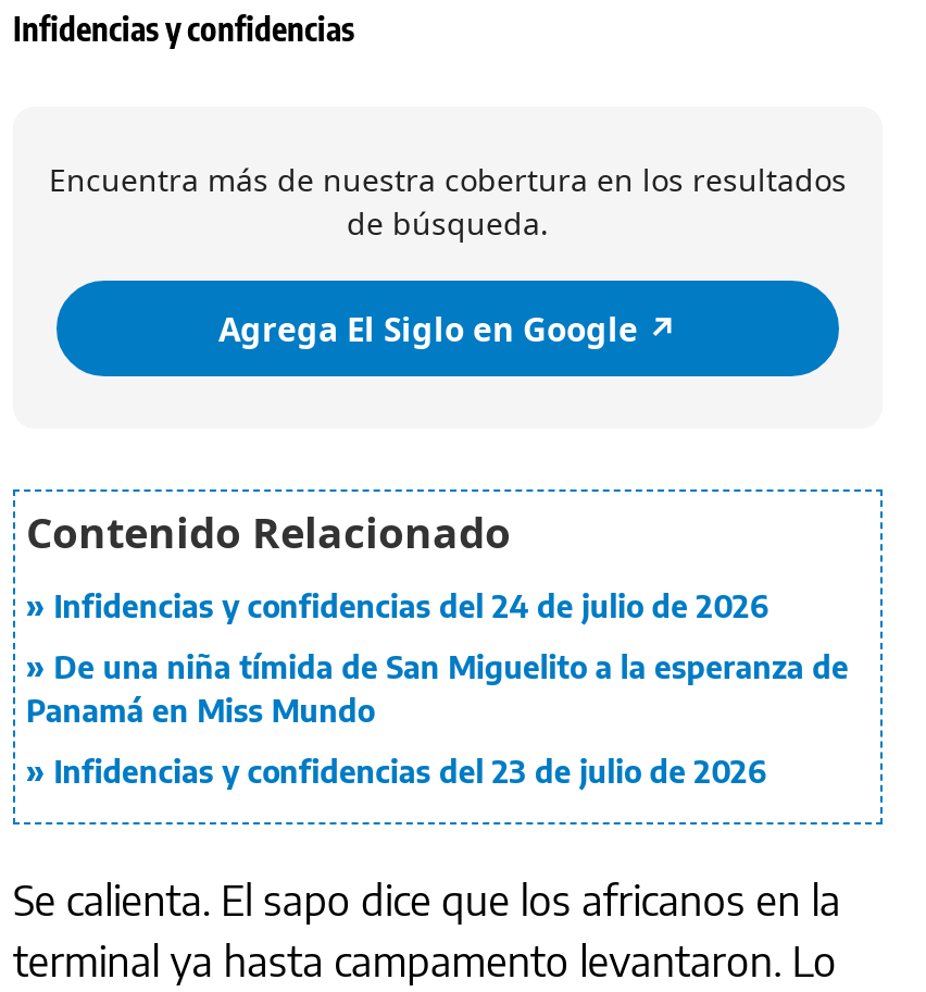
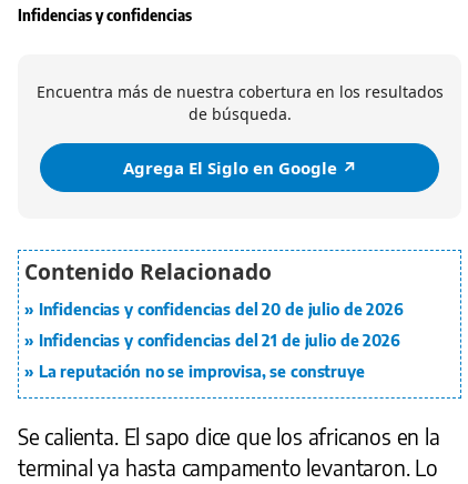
[54,588,769,625] Infidencias y confidencias del 24 de julio de 2026 -> [39,300,403,319] Infidencias y confidencias del 20 de julio de 2026
[26,649,848,729] De una niña tímida de San Miguelito a la esperanza de | Panamá en Miss Mundo -> [39,331,400,350] Infidencias y confidencias del 21 de julio de 2026
[54,753,767,790] Infidencias y confidencias del 23 de julio de 2026 -> [39,362,365,381] La reputación no se improvisa, se construye

